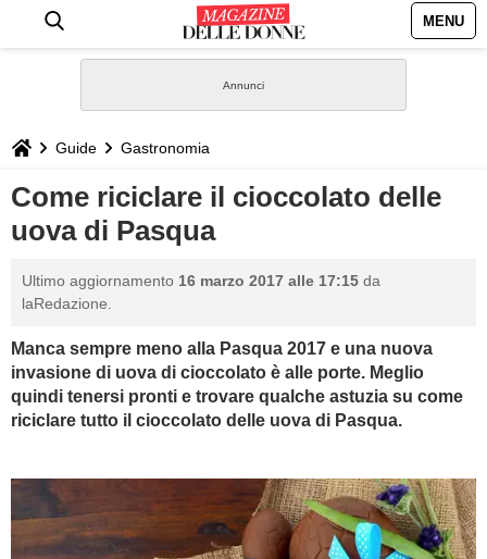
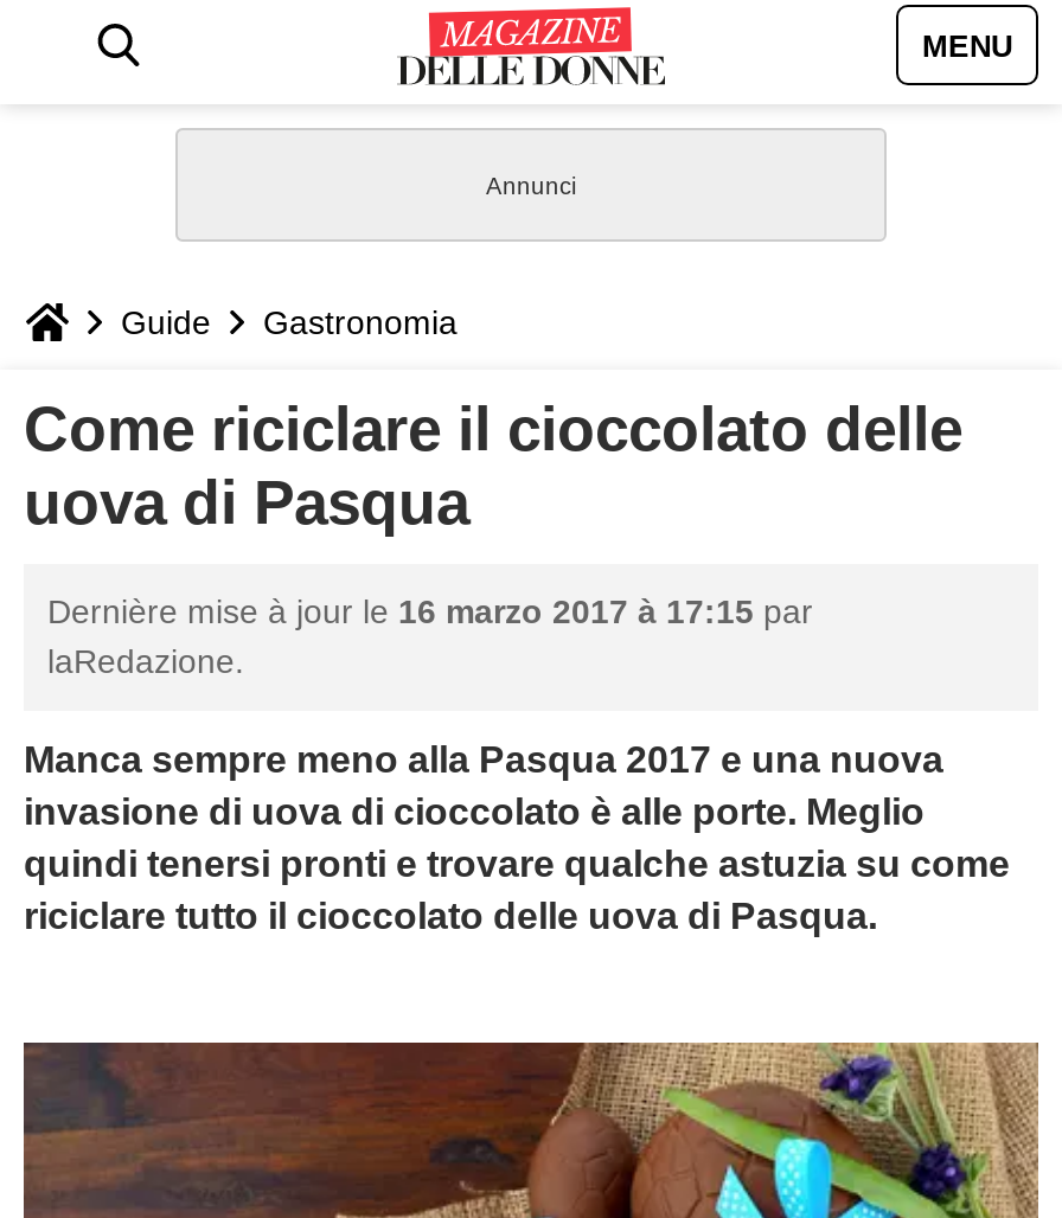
[22,272,380,289] Ultimo aggiornamento 16 marzo 2017 alle 17:15 da -> [47,592,813,630] Dernière mise à jour le 16 marzo 2017 à 17:15 par

